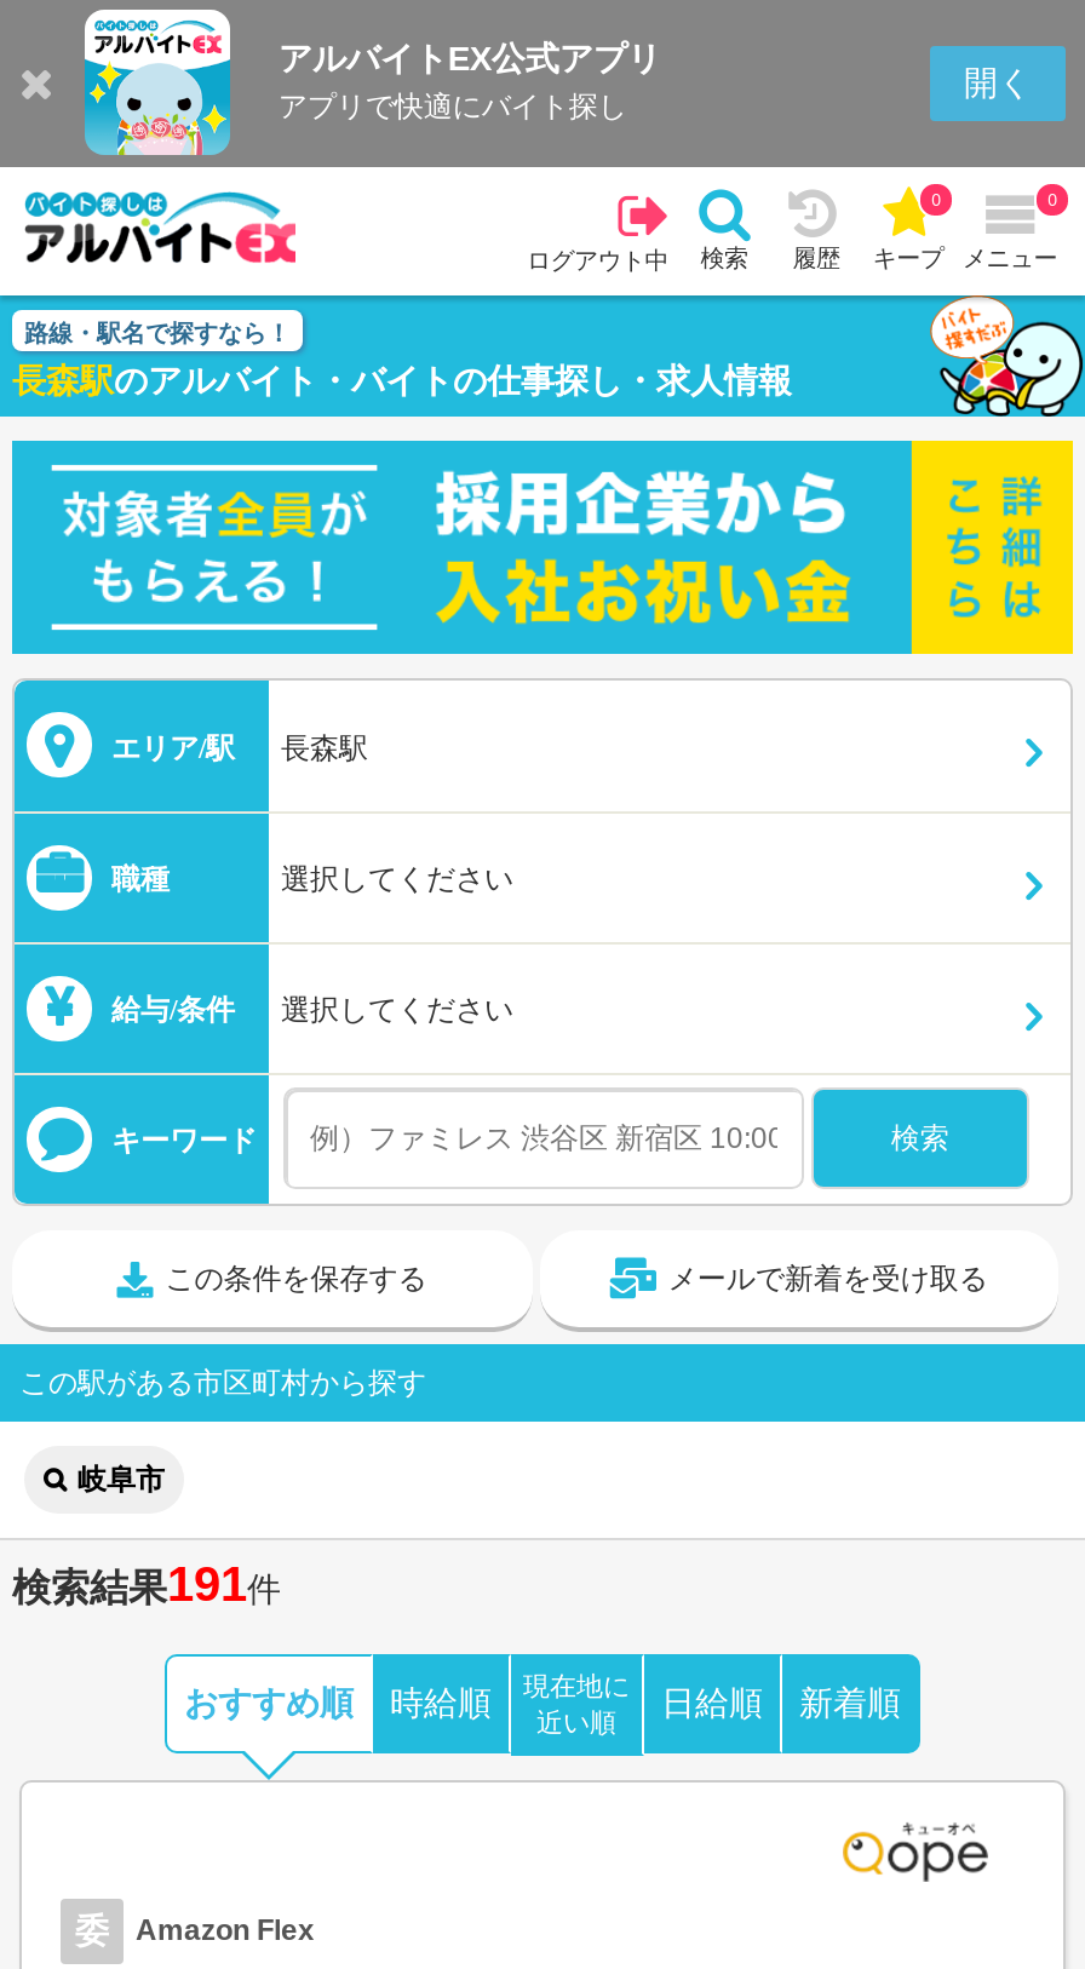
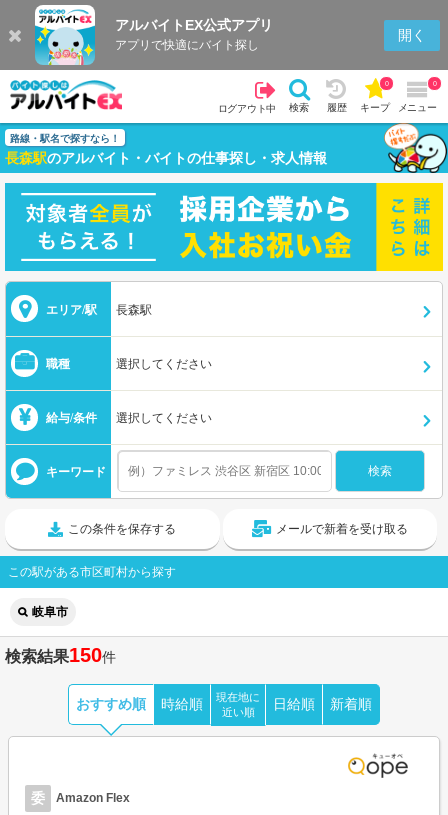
[12,1556,281,1610] 検索結果191件 -> [5,644,116,666] 検索結果150件

